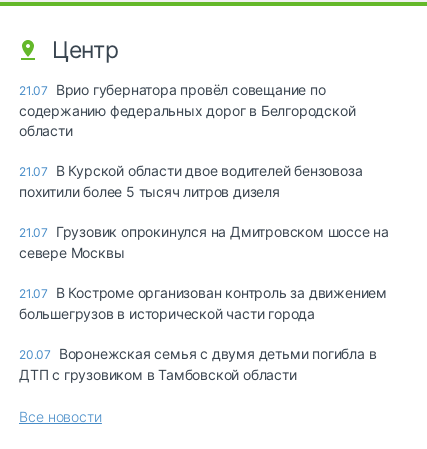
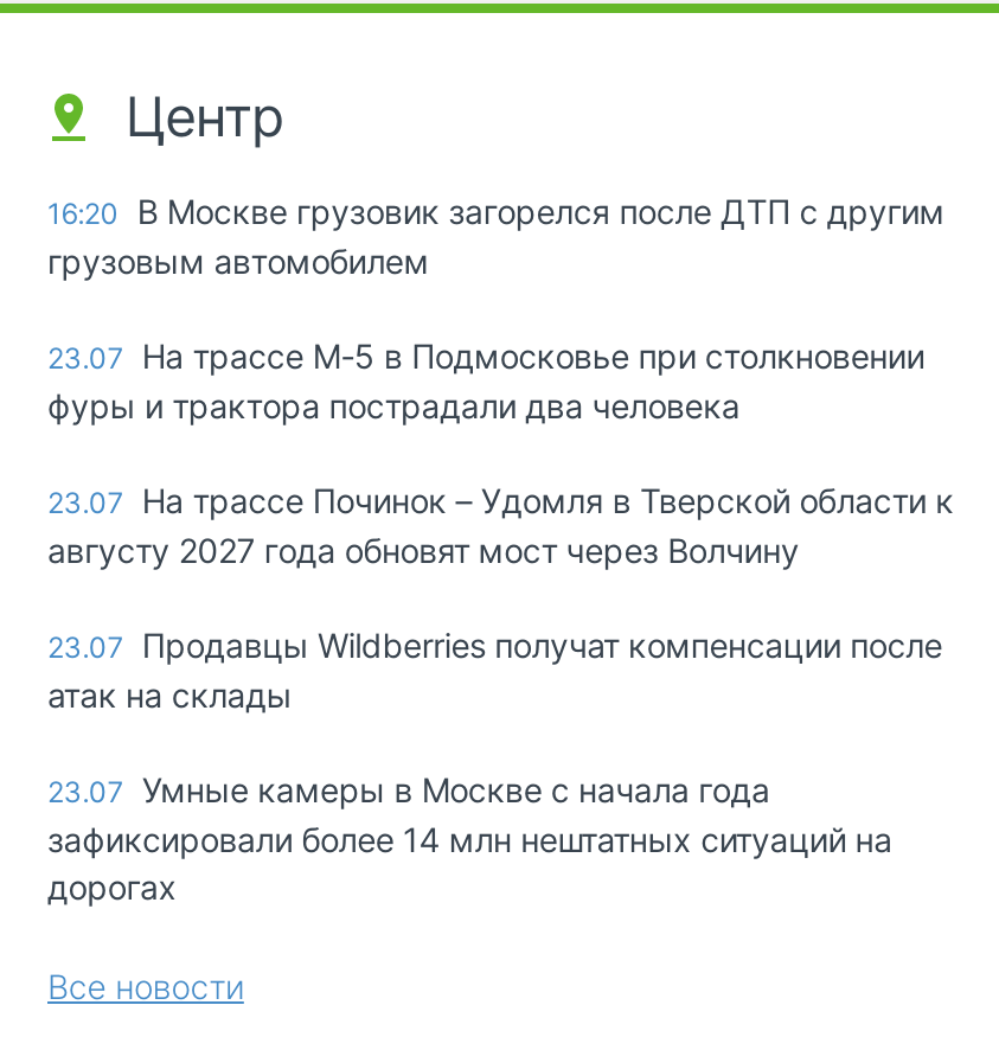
[19,81,355,139] 21.07 Врио губернатора провёл совещание по | содержанию федеральных дорог в Белгородской | области -> [47,191,945,281] 16:20 В Москве грузовик загорелся после ДТП с другим | грузовым автомобилем
[19,162,362,200] 21.07 В Курской области двое водителей бензовоза | похитили более 5 тысяч литров дизеля -> [47,336,924,426] 23.07 На трассе М-5 в Подмосковье при столкновении | фуры и трактора пострадали два человека
[19,223,389,261] 21.07 Грузовик опрокинулся на Дмитровском шоссе на | севере Москвы -> [47,480,954,570] 23.07 На трассе Починок – Удомля в Тверской области к | августу 2027 года обновят мост через Волчину
[19,284,387,322] 21.07 В Костроме организован контроль за движением | большегрузов в исторической части города -> [47,625,942,715] 23.07 Продавцы Wildberries получат компенсации после | атак на склады
[19,345,376,383] 20.07 Воронежская семья с двумя детьми погибла в | ДТП с грузовиком в Тамбовской области -> [47,769,892,907] 23.07 Умные камеры в Москве с начала года | зафиксировали более 14 млн нештатных ситуаций на | дорогах

